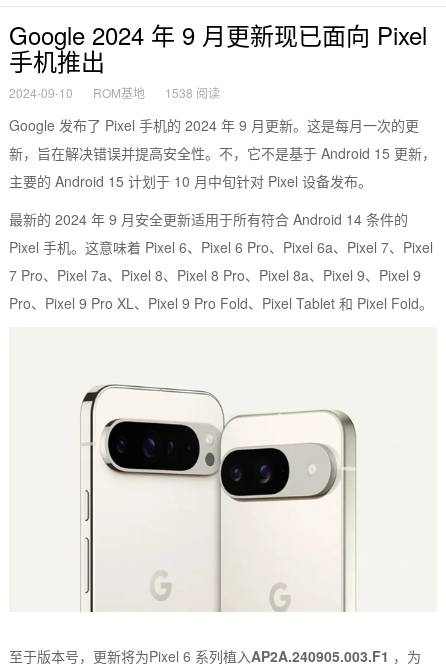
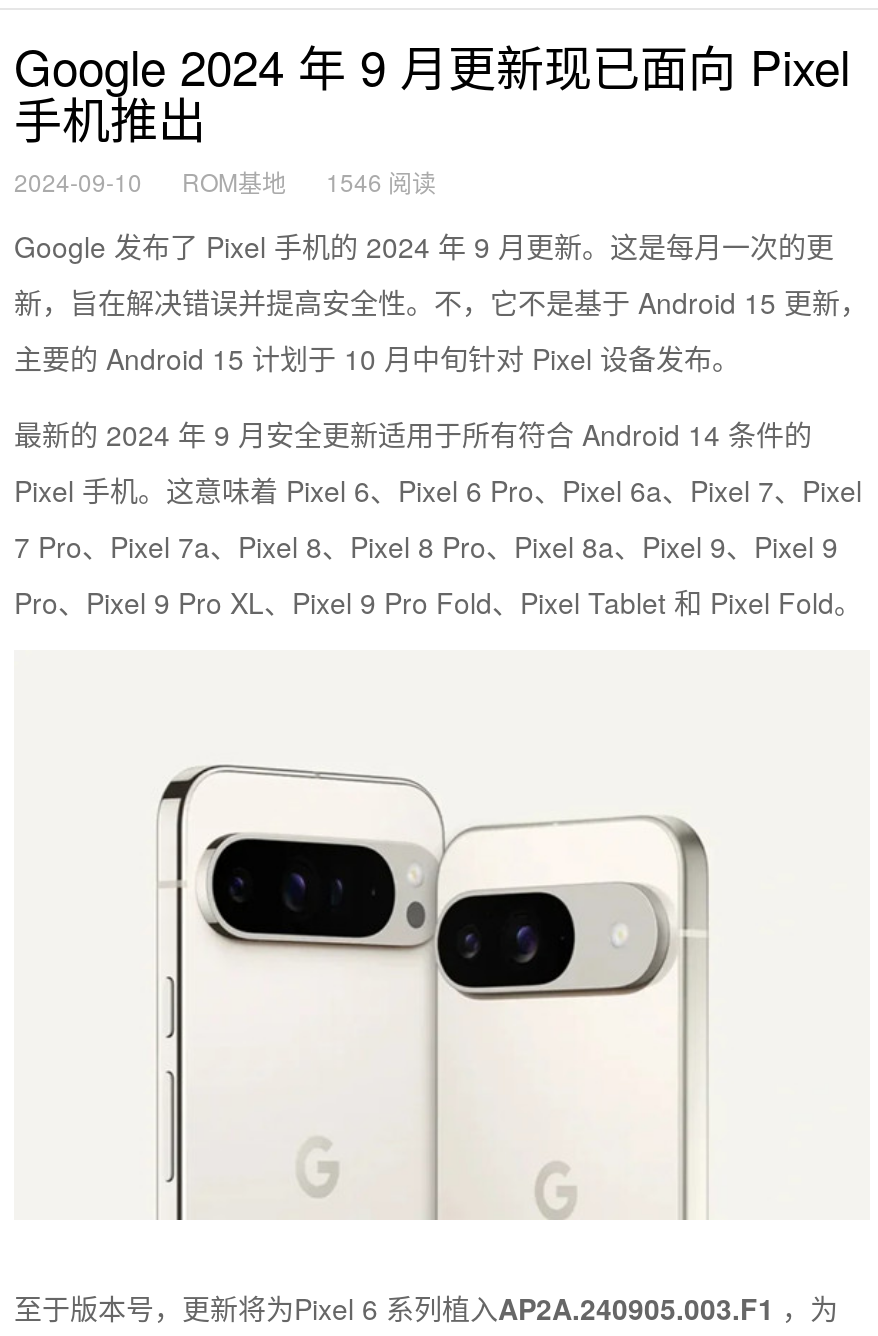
[9,84,220,101] 2024-09-10 ROM基地 1538 阅读 -> [14,164,436,198] 2024-09-10 ROM基地 1546 阅读

